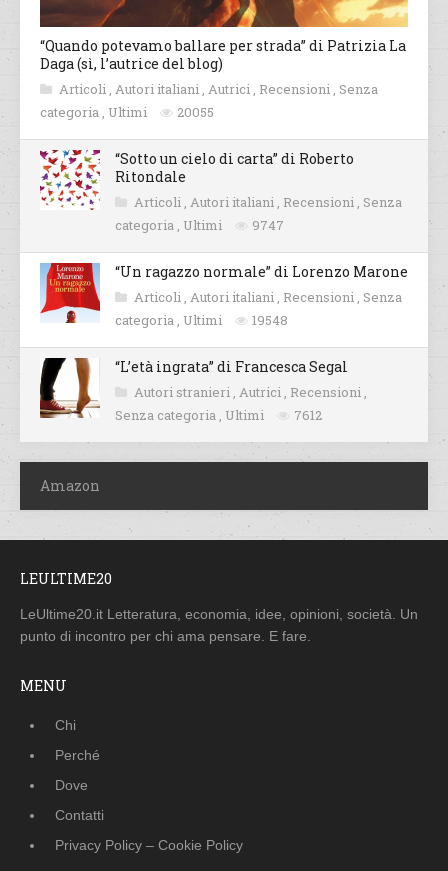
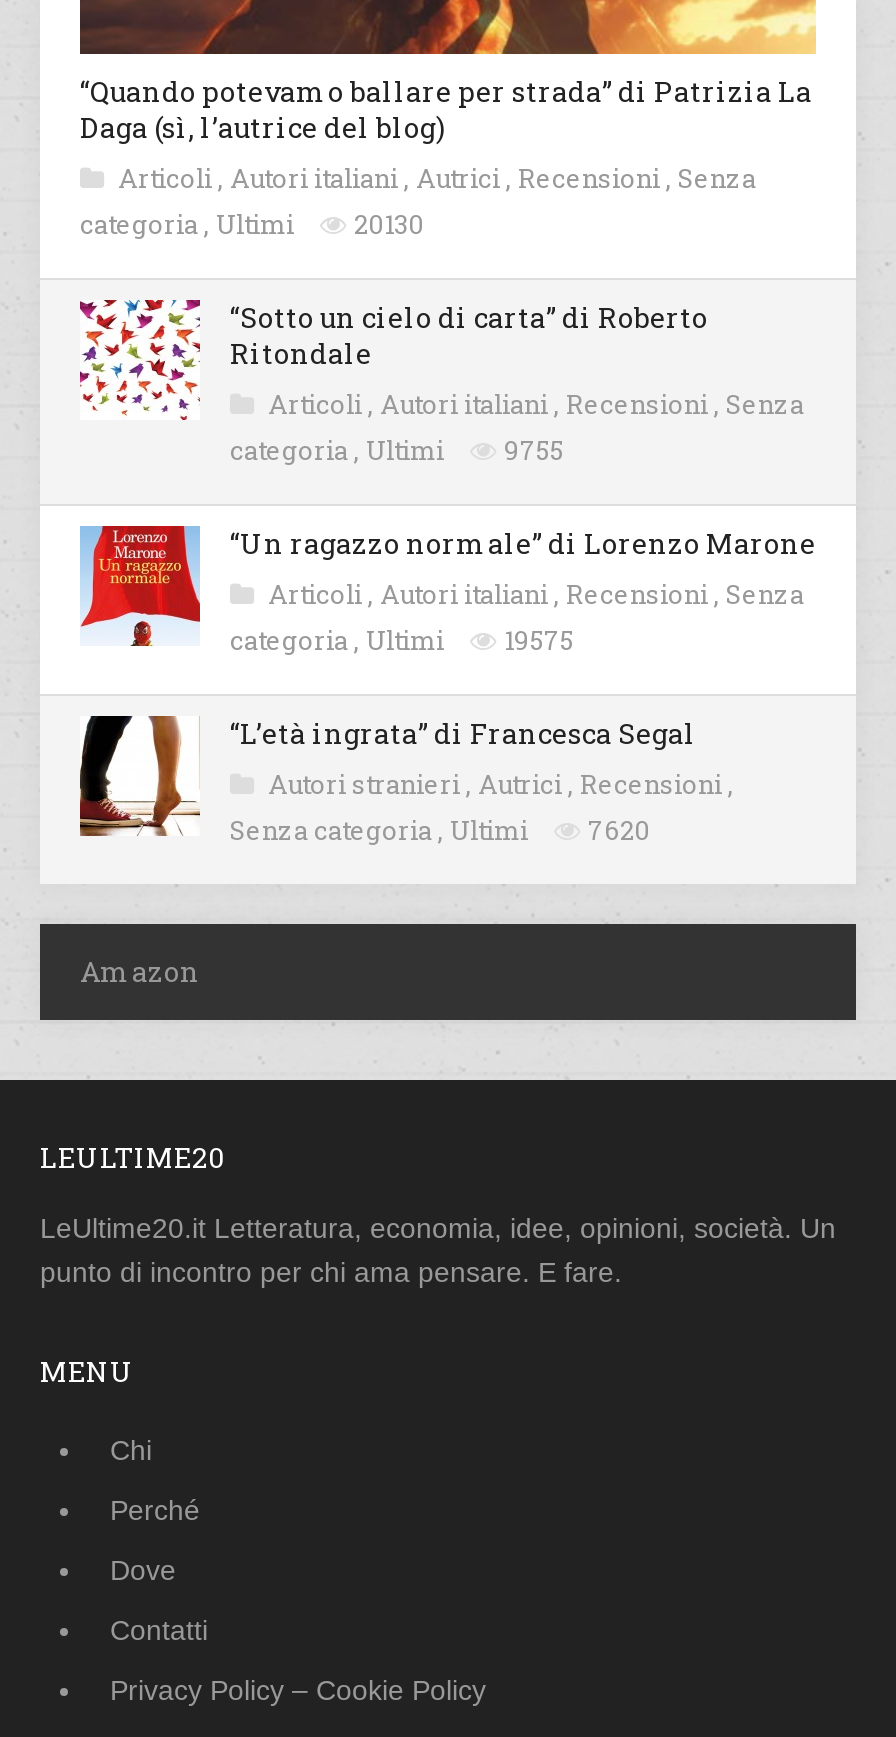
[40,103,214,121] categoria, Ultimi 20055 -> [80,207,424,243] categoria, Ultimi 20130
[115,216,284,234] categoria, Ultimi 9747 -> [230,433,564,469] categoria, Ultimi 9755
[115,311,288,329] categoria, Ultimi 19548 -> [230,623,574,659] categoria, Ultimi 19575
[115,406,322,424] Senza categoria, Ultimi 7612 -> [230,813,650,849] Senza categoria, Ultimi 7620

